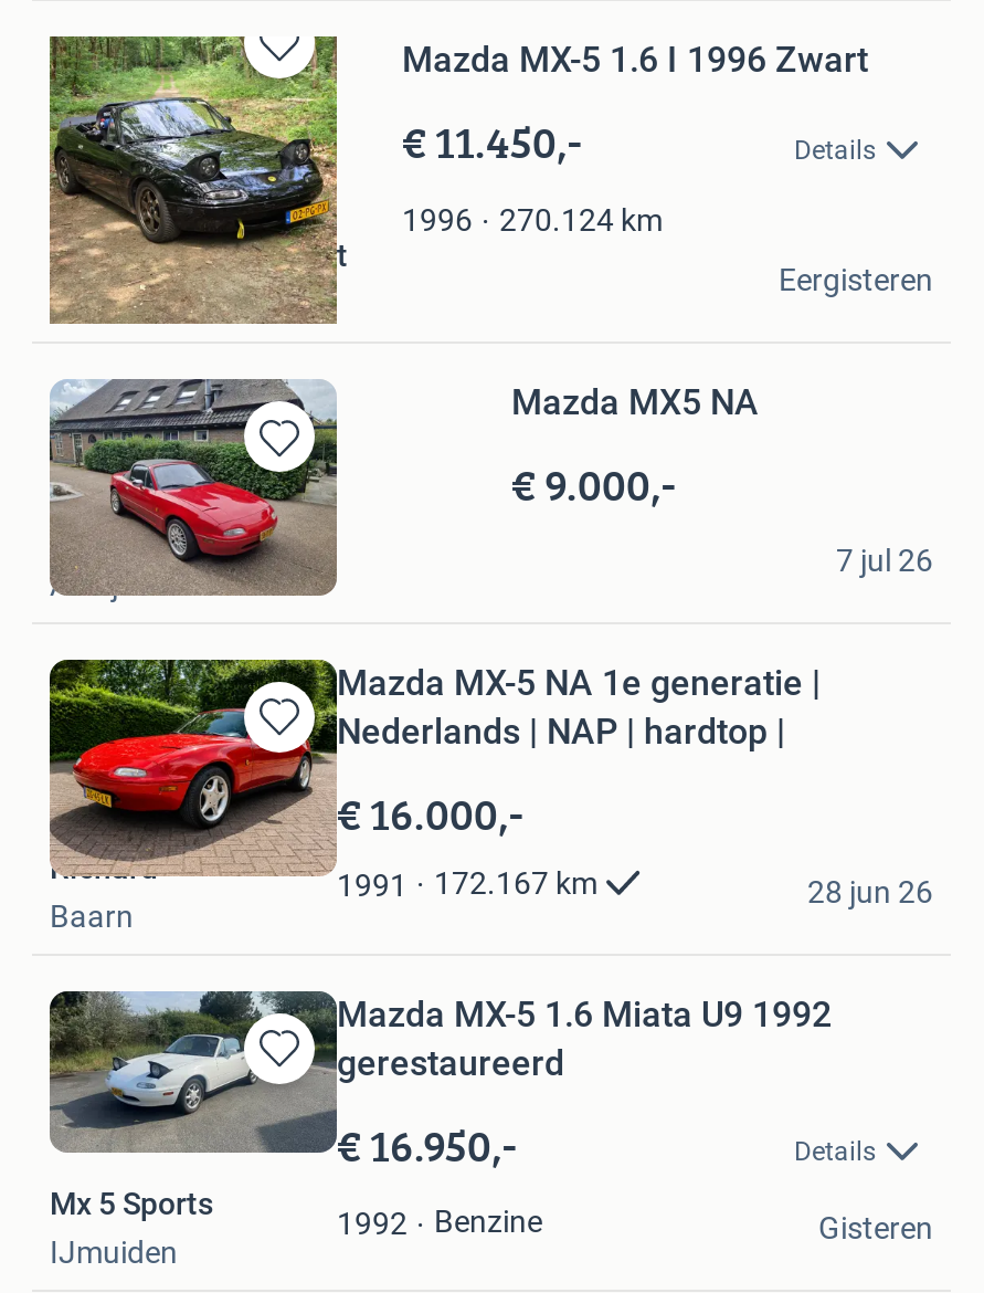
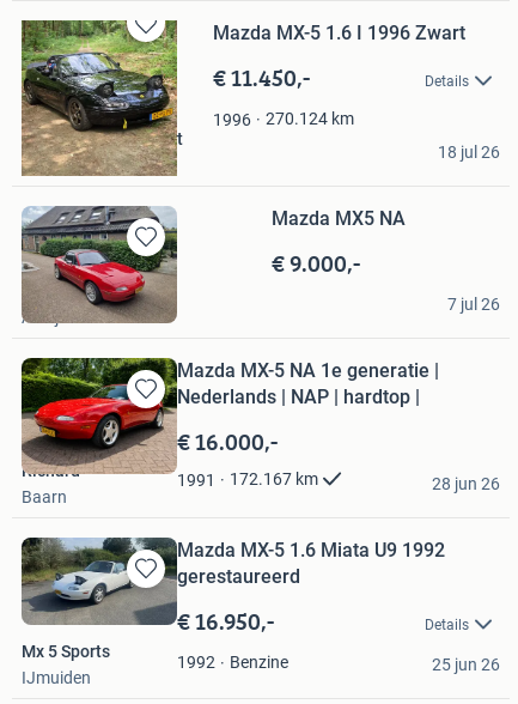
[779,263,933,298] Eergisteren -> [438,142,500,161] 18 jul 26
[818,1209,933,1245] Gisteren -> [432,655,500,674] 25 jun 26

